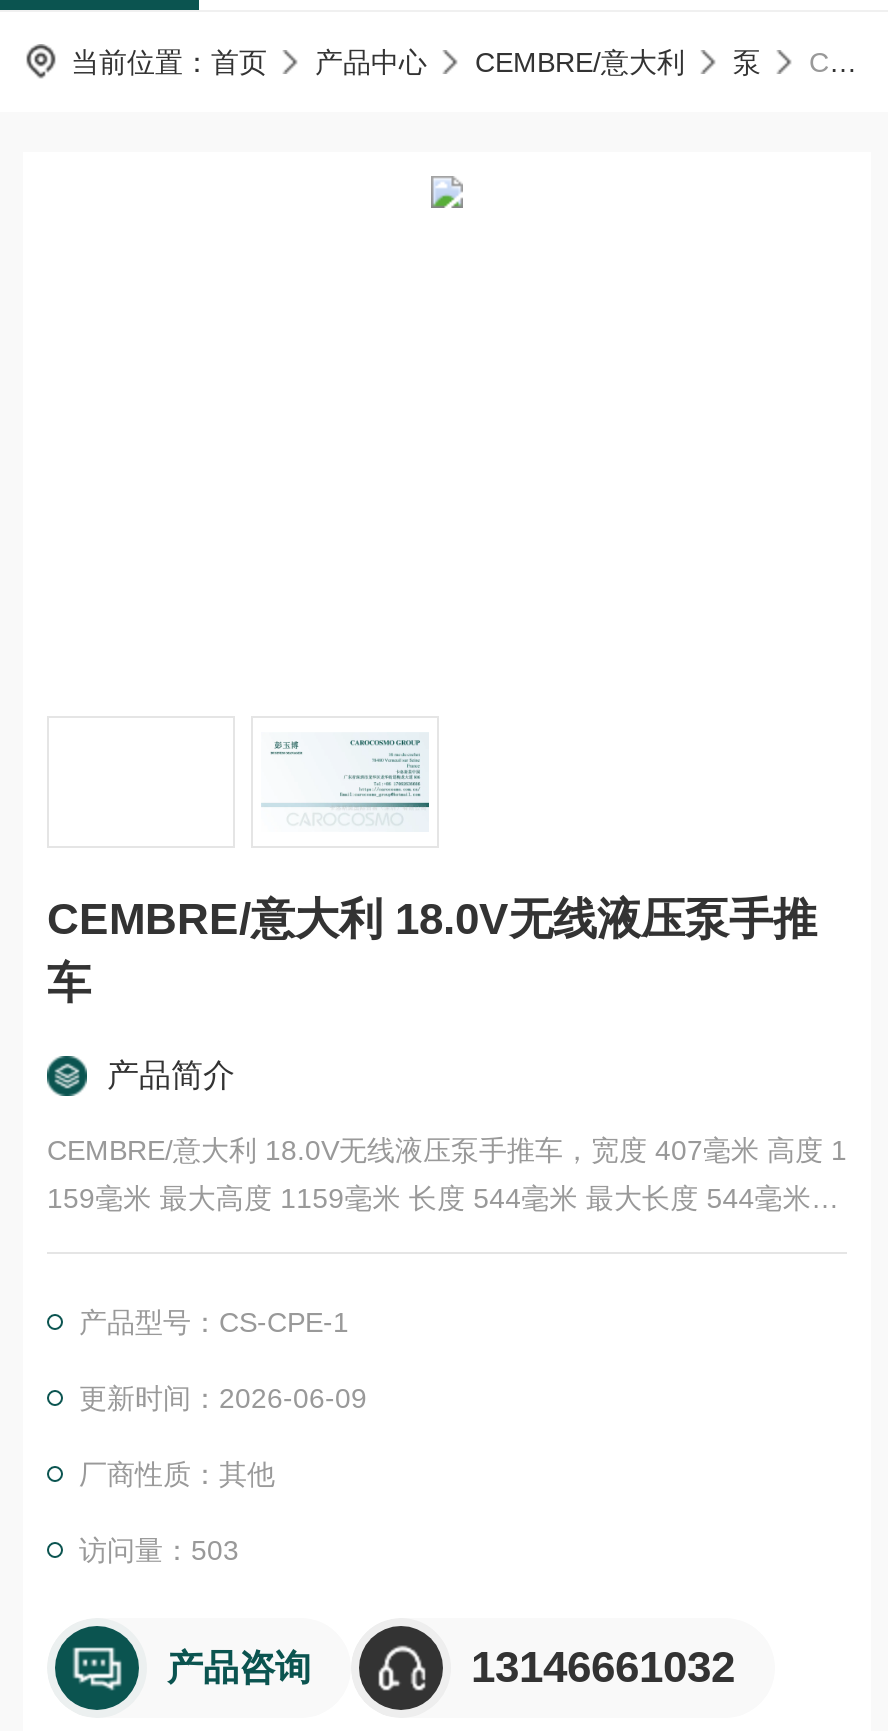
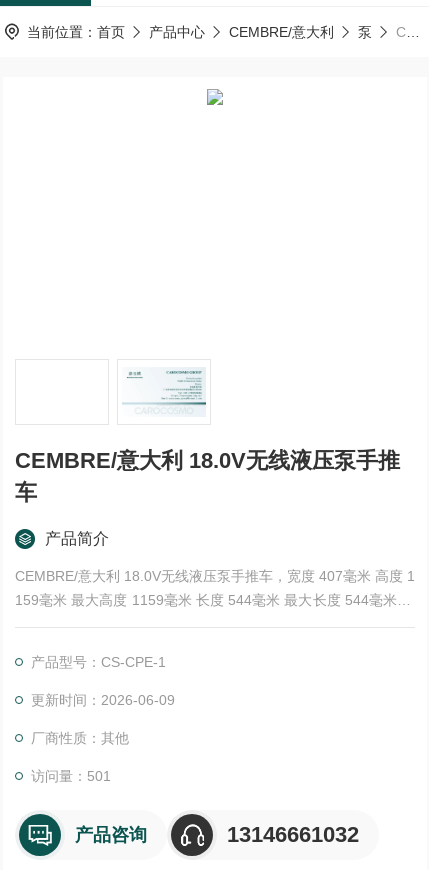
[79,1534,239,1566] 访问量：503 -> [31,768,111,784] 访问量：501

